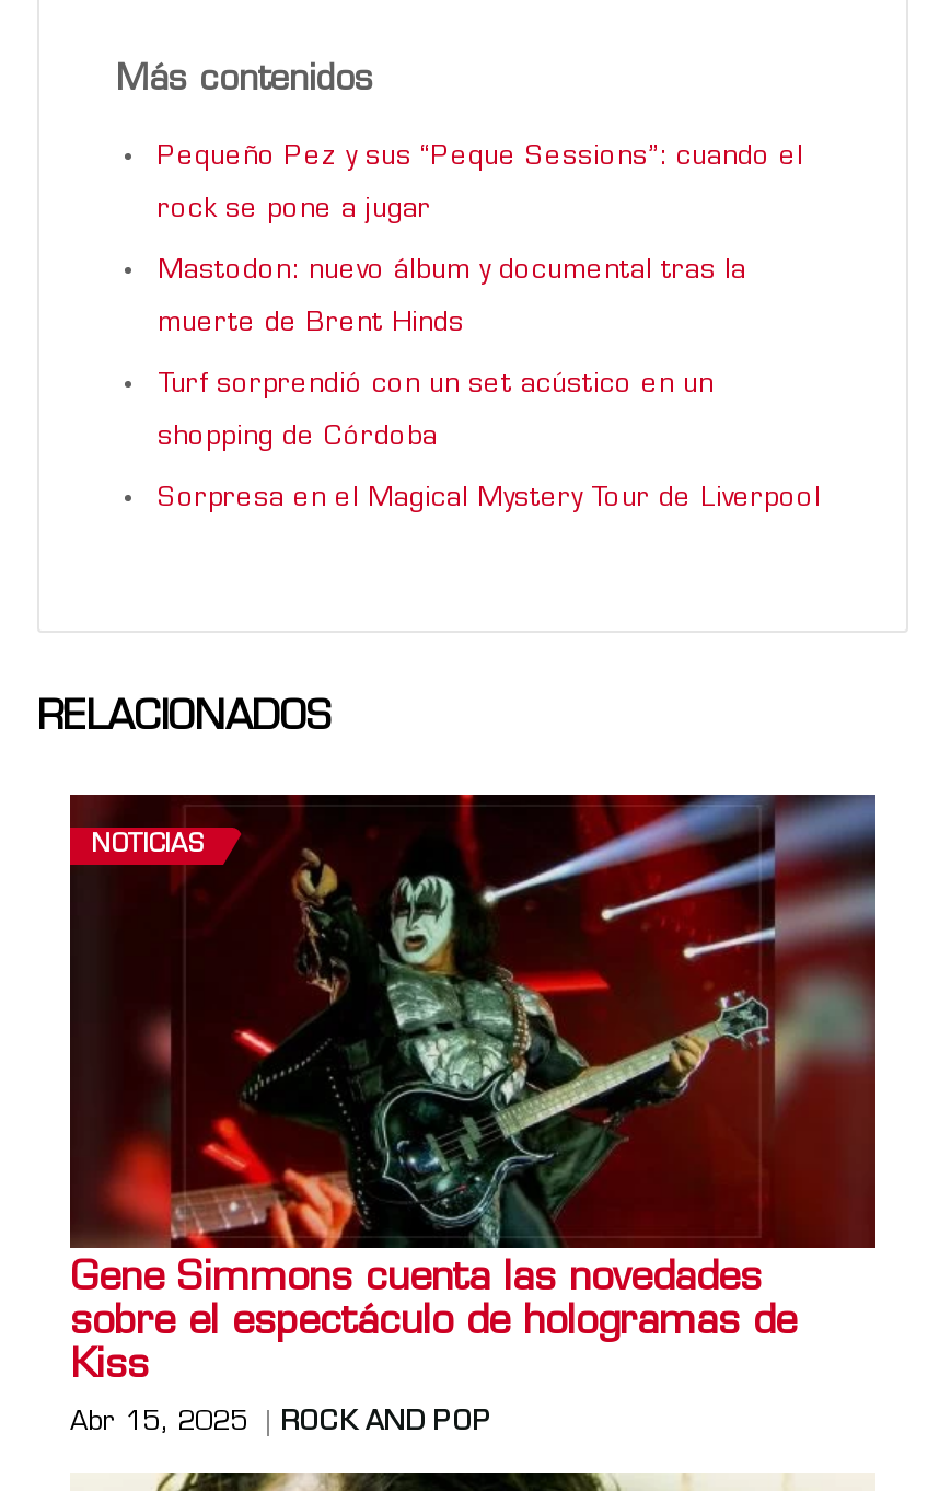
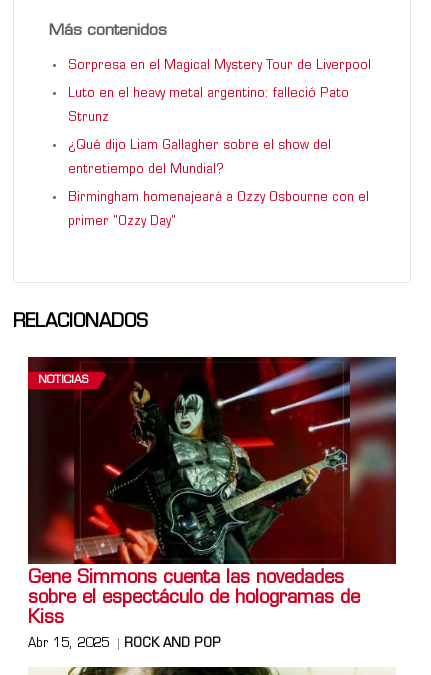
[158,144,803,451] Pequeño Pez y sus “Peque Sessions”: cuando el | rock se pone a jugar | Mastodon: nuevo álbum y documental tras la | muerte de Brent Hinds | Turf sorprendió con un set acústico en un | shopping de Córdoba -> none
moved [158,486,821,512] -> [68,60,371,72]: Sorpresa en el Magical Mystery Tour de Liverpool
none -> [68,88,369,228] Luto en el heavy metal argentino: falleció Pato | Strunz | ¿Qué dijo Liam Gallagher sobre el show del | entretiempo del Mundial? | Birmingham homenajeará a Ozzy Osbourne con el | primer "Ozzy Day"

